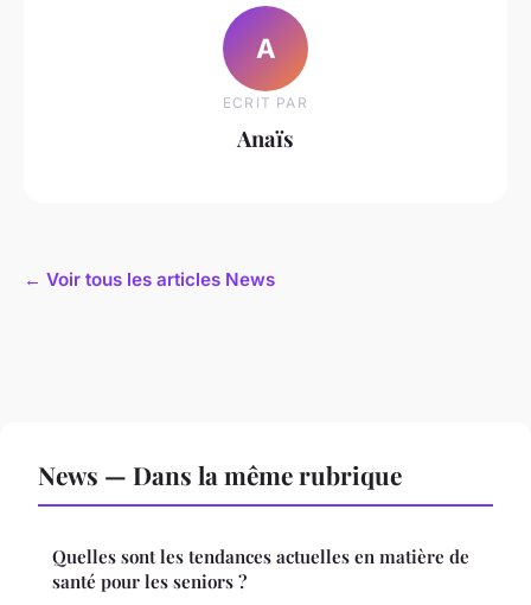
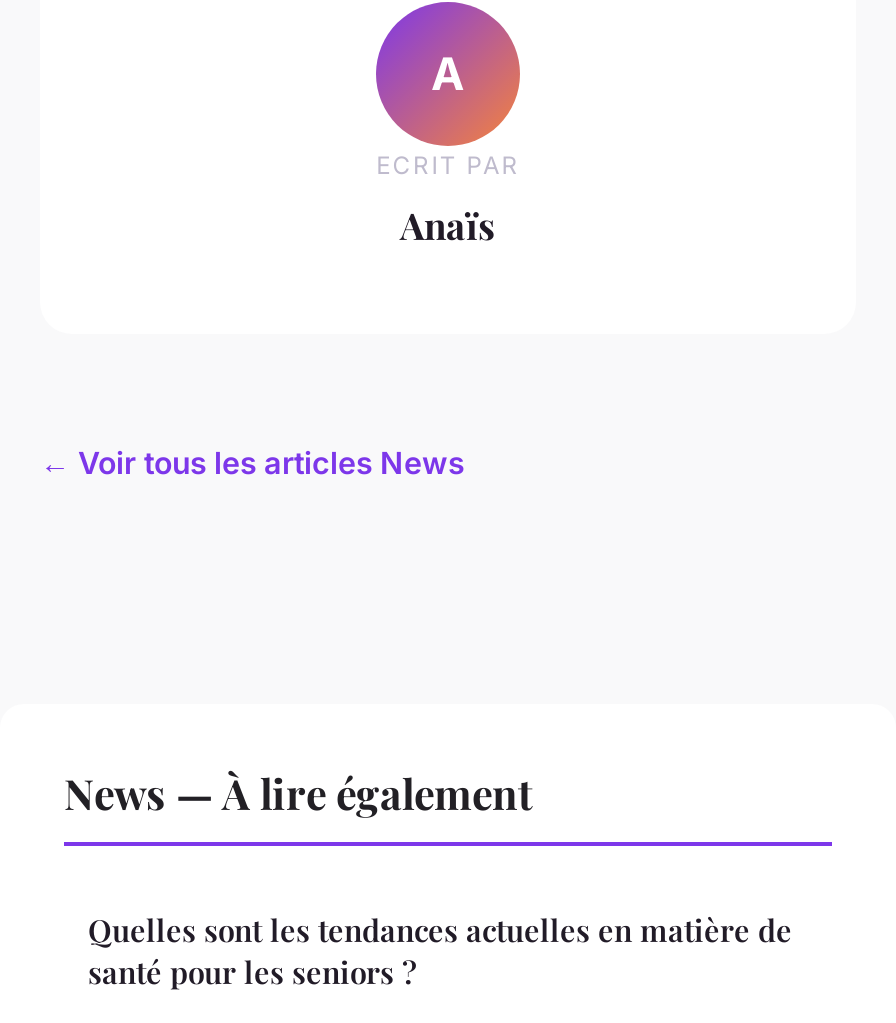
[38,458,402,491] News — Dans la même rubrique -> [64,763,532,819] News — À lire également

